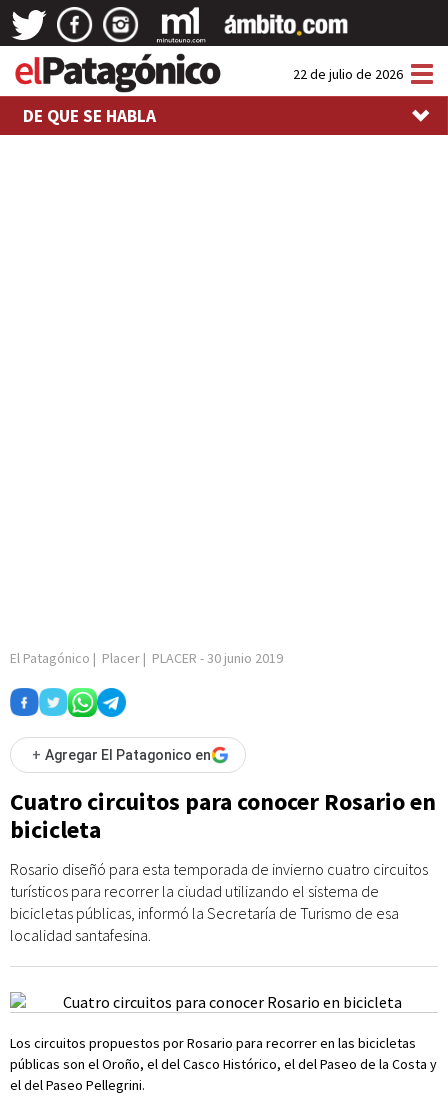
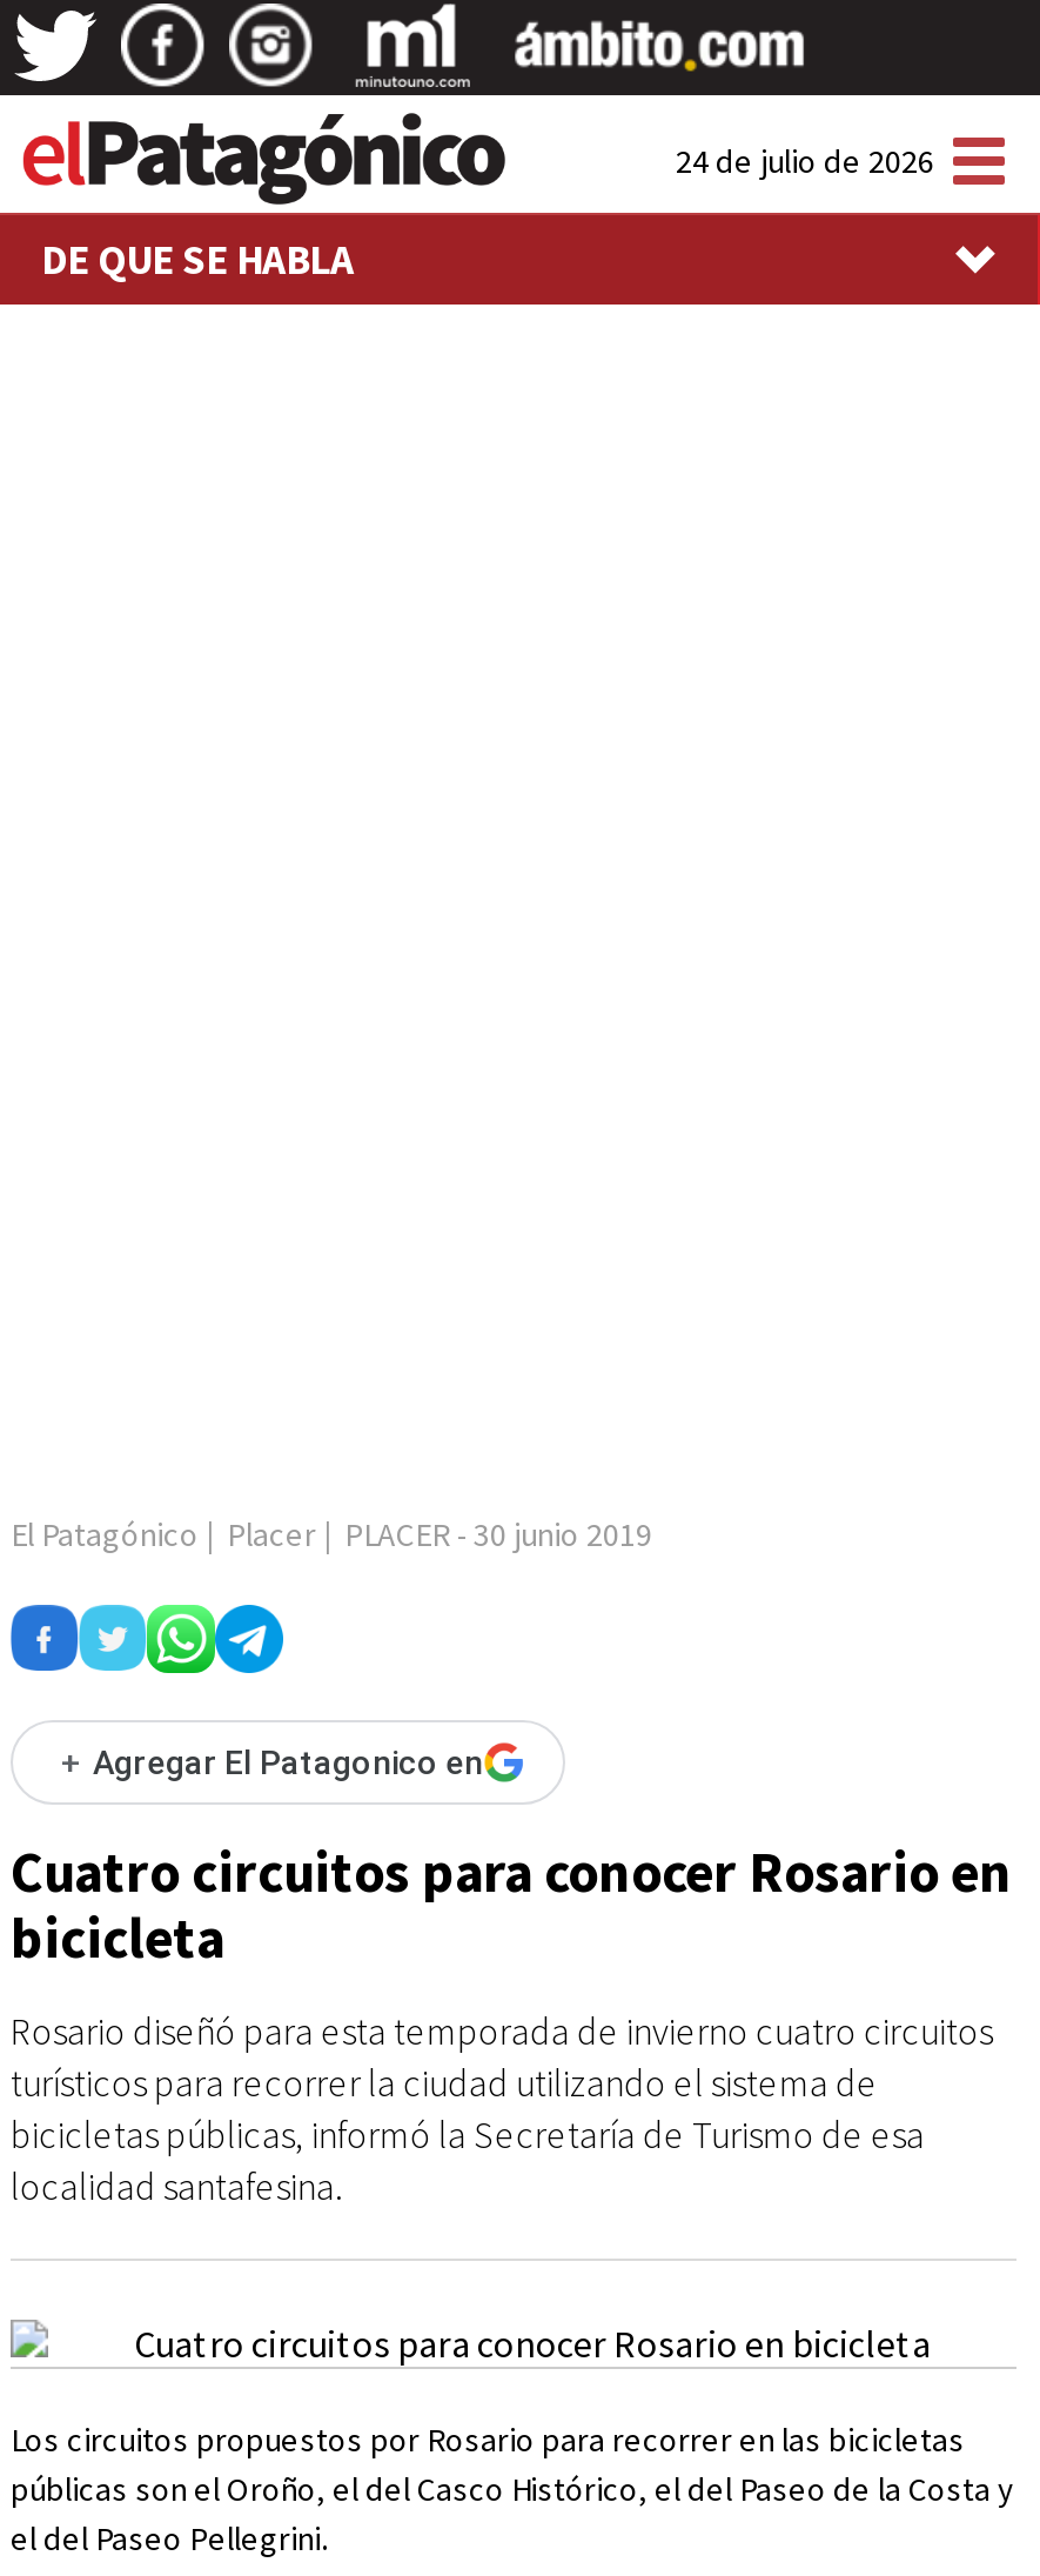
[293,65,403,83] 22 de julio de 2026 -> [676,140,934,182] 24 de julio de 2026

